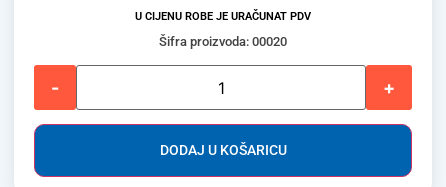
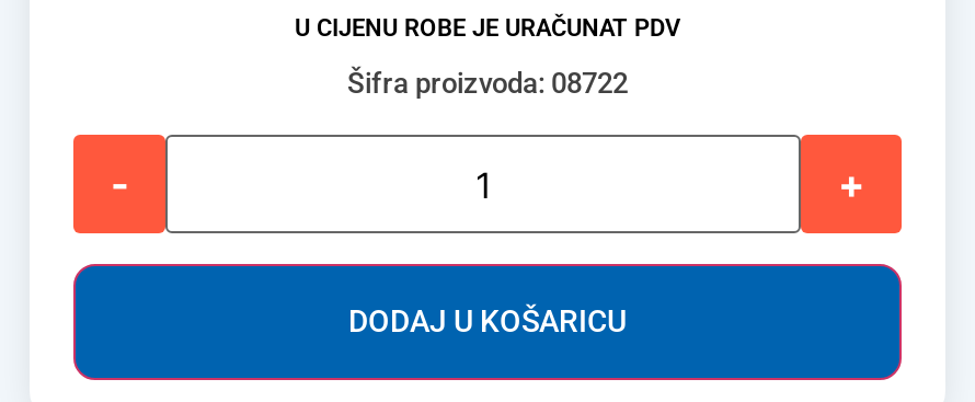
[159,34,287,49] Šifra proizvoda: 00020 -> [347,66,628,99] Šifra proizvoda: 08722

